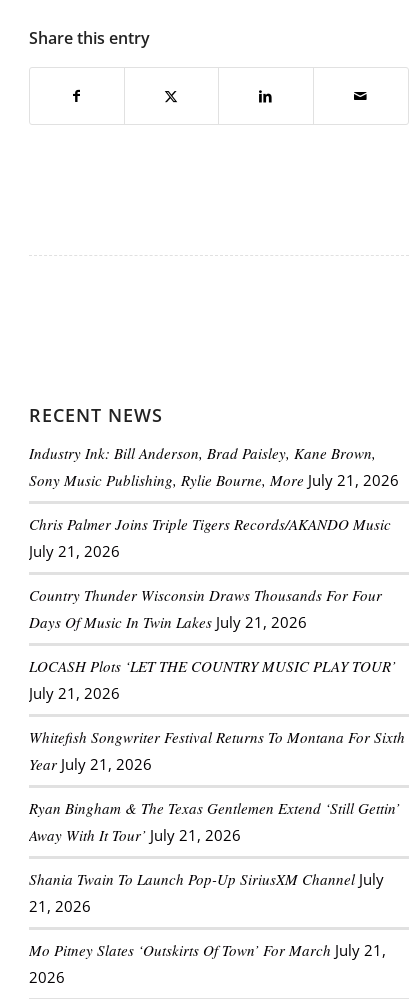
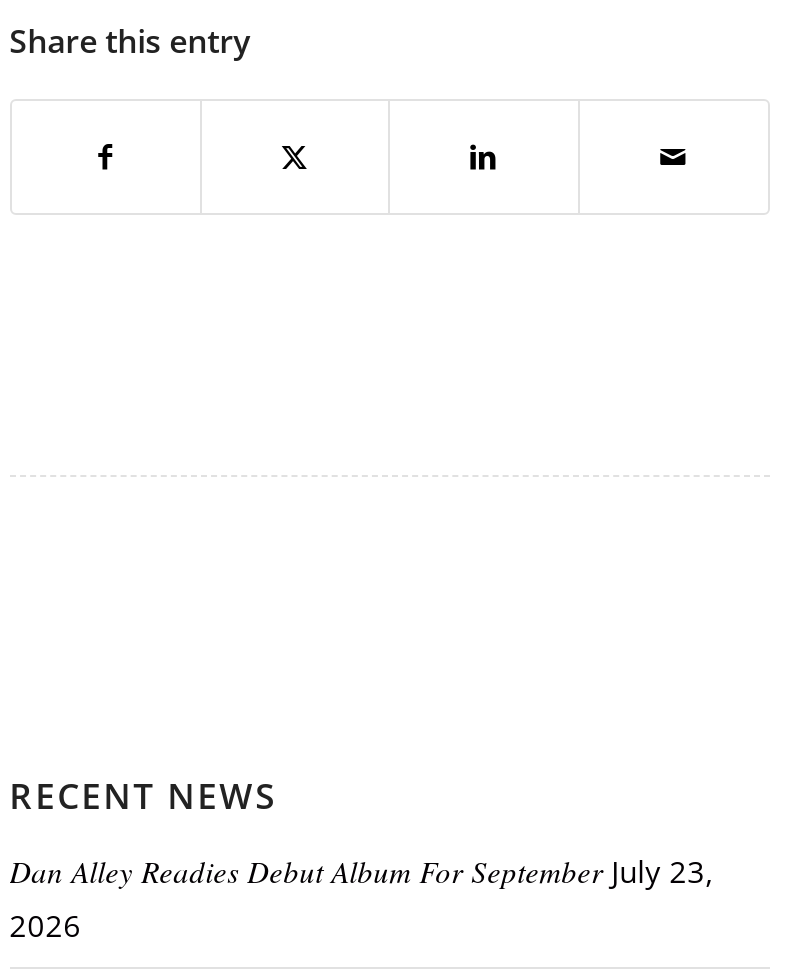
[29,443,405,960] Industry Ink: Bill Anderson, Brad Paisley, Kane Brown, | Sony Music Publishing, Rylie Bourne, More July 21, 2026 | Chris Palmer Joins Triple Tigers Records/AKANDO Music | July 21, 2026 | Country Thunder Wisconsin Draws Thousands For Four | Days Of Music In Twin Lakes July 21, 2026 | LOCASH Plots ‘LET THE COUNTRY MUSIC PLAY TOUR’ | July 21, 2026 | Whitefish Songwriter Festival Returns To Montana For Sixth | Year July 21, 2026 | Ryan Bingham & The Texas Gentlemen Extend ‘Still Gettin’ | Away With It Tour’ July 21, 2026 | Shania Twain To Launch Pop-Up SiriusXM Channel July | 21, 2026 | Mo Pitney Slates ‘Outskirts Of Town’ For March July 21, -> [9,852,713,892] Dan Alley Readies Debut Album For September July 23,

